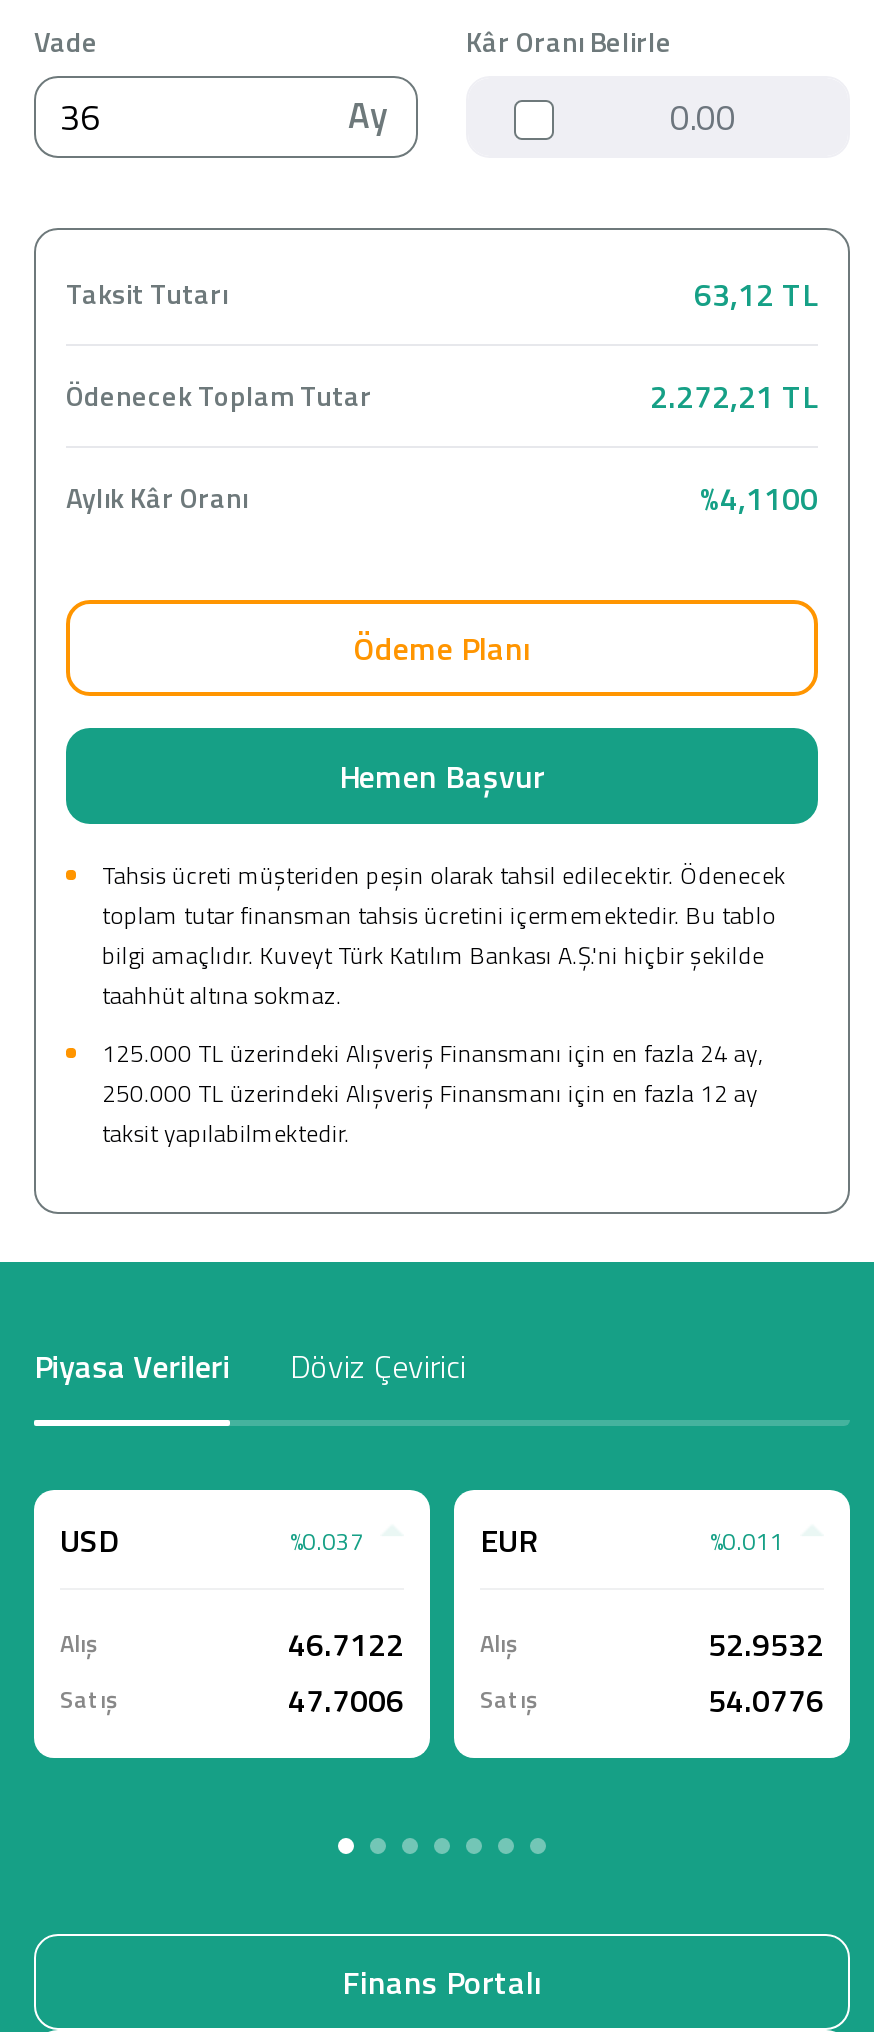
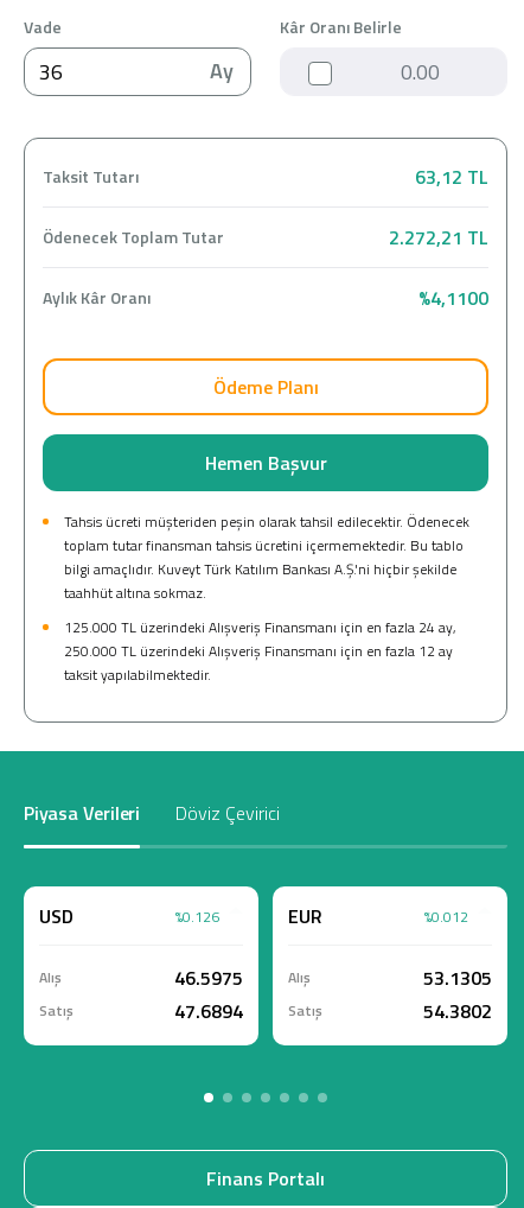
[290,1521,364,1559] %0.037 -> [175,905,219,927] %0.126
[710,1521,784,1559] %0.011 -> [424,905,468,927] %0.012
[288,1620,518,1668] 46.7122 Alış -> [174,964,311,992] 46.5975 Alış
[708,1620,824,1668] 52.9532 -> [423,964,492,992] 53.1305
[288,1676,538,1724] 47.7006 Satış -> [174,997,322,1025] 47.6894 Satış
[708,1676,824,1724] 54.0776 -> [423,997,492,1025] 54.3802

